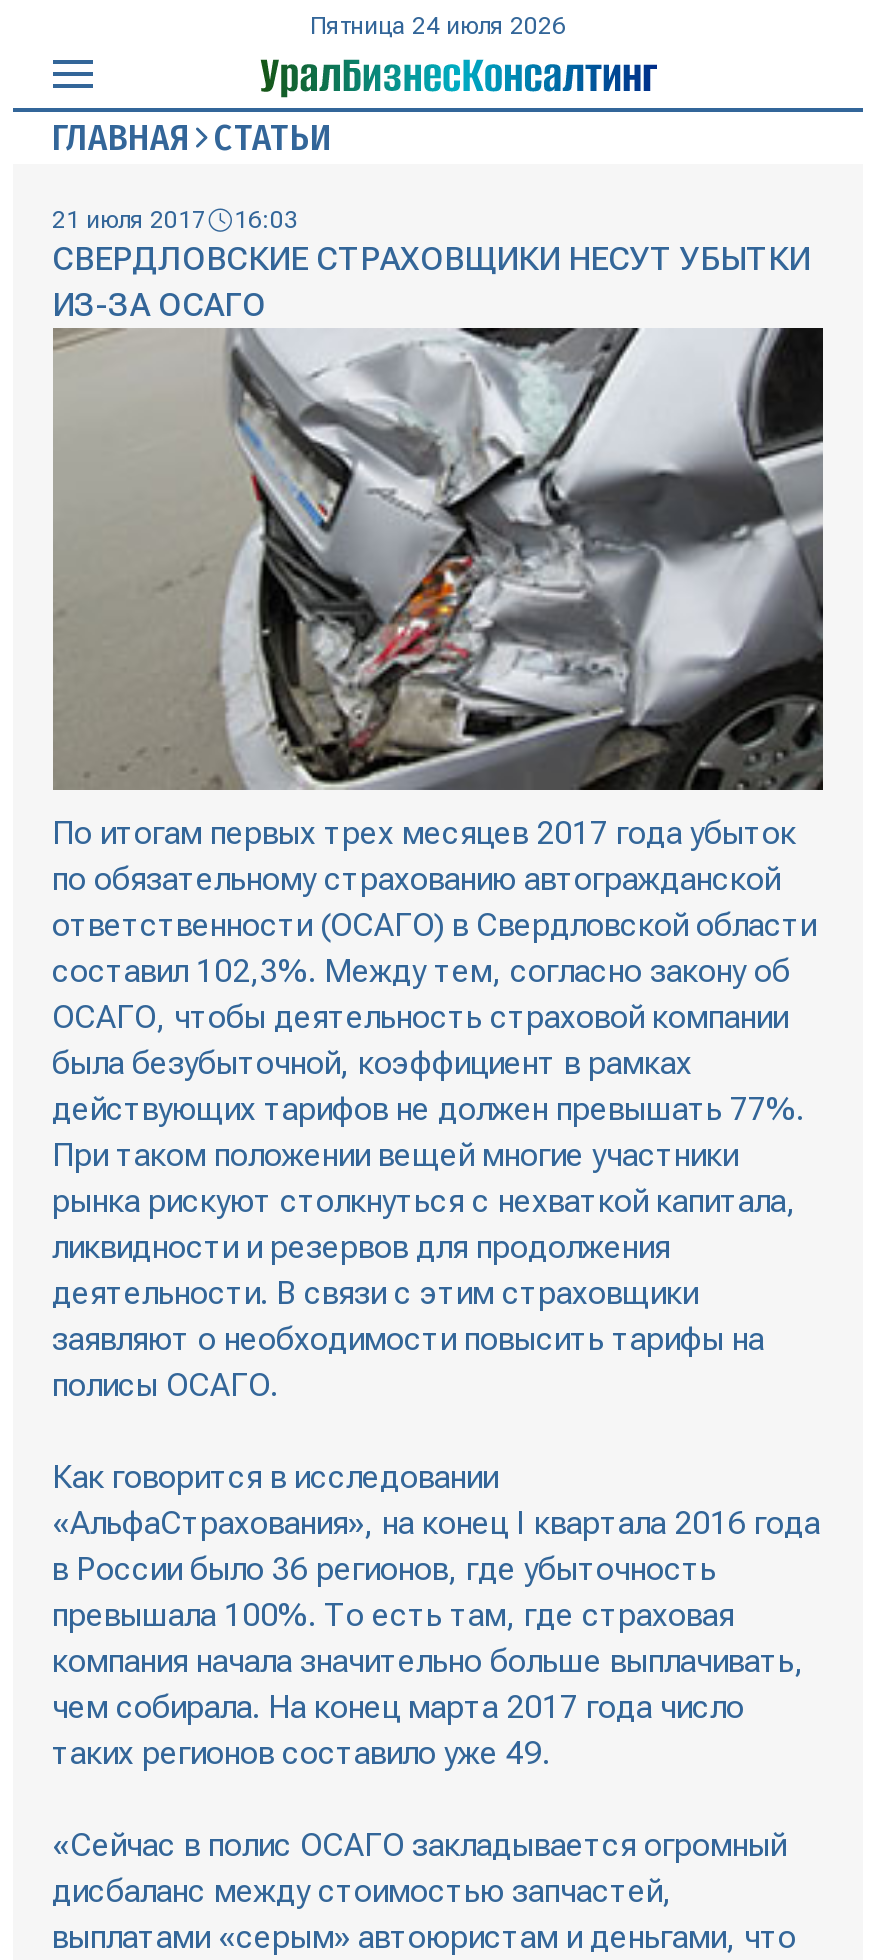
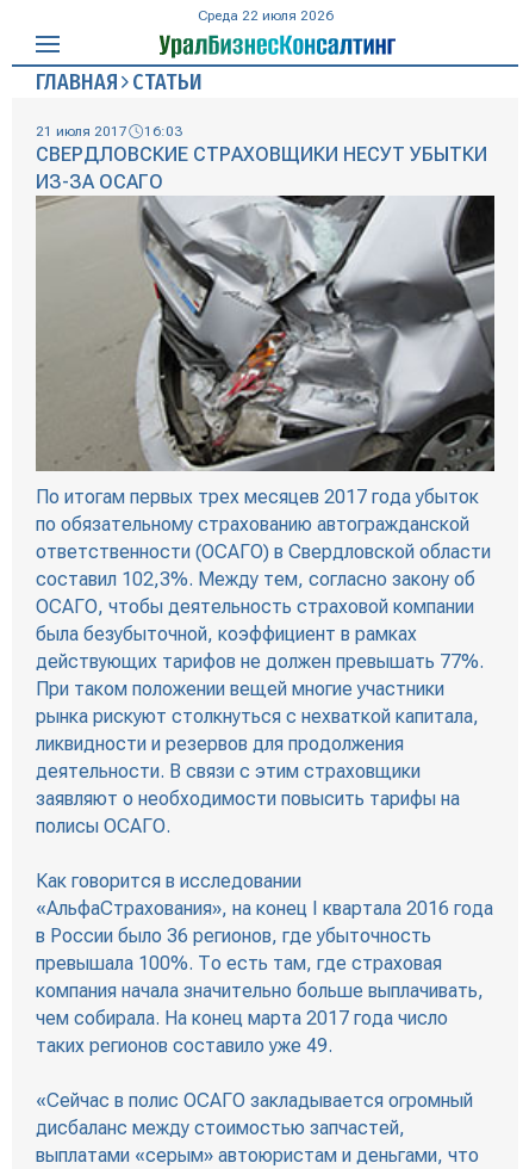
[309,12,565,40] Пятница 24 июля 2026 -> [197,7,332,24] Среда 22 июля 2026

